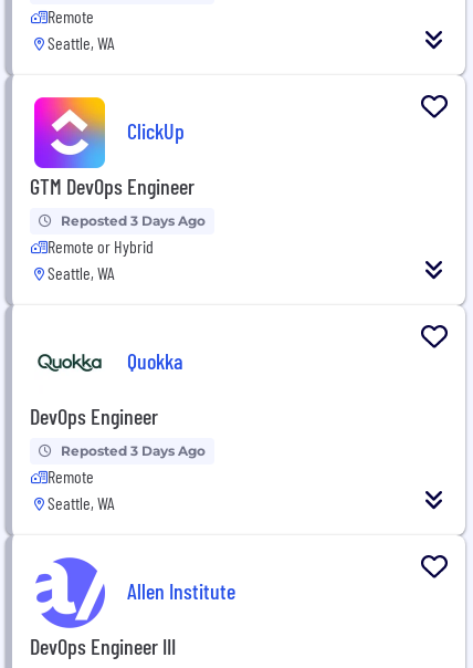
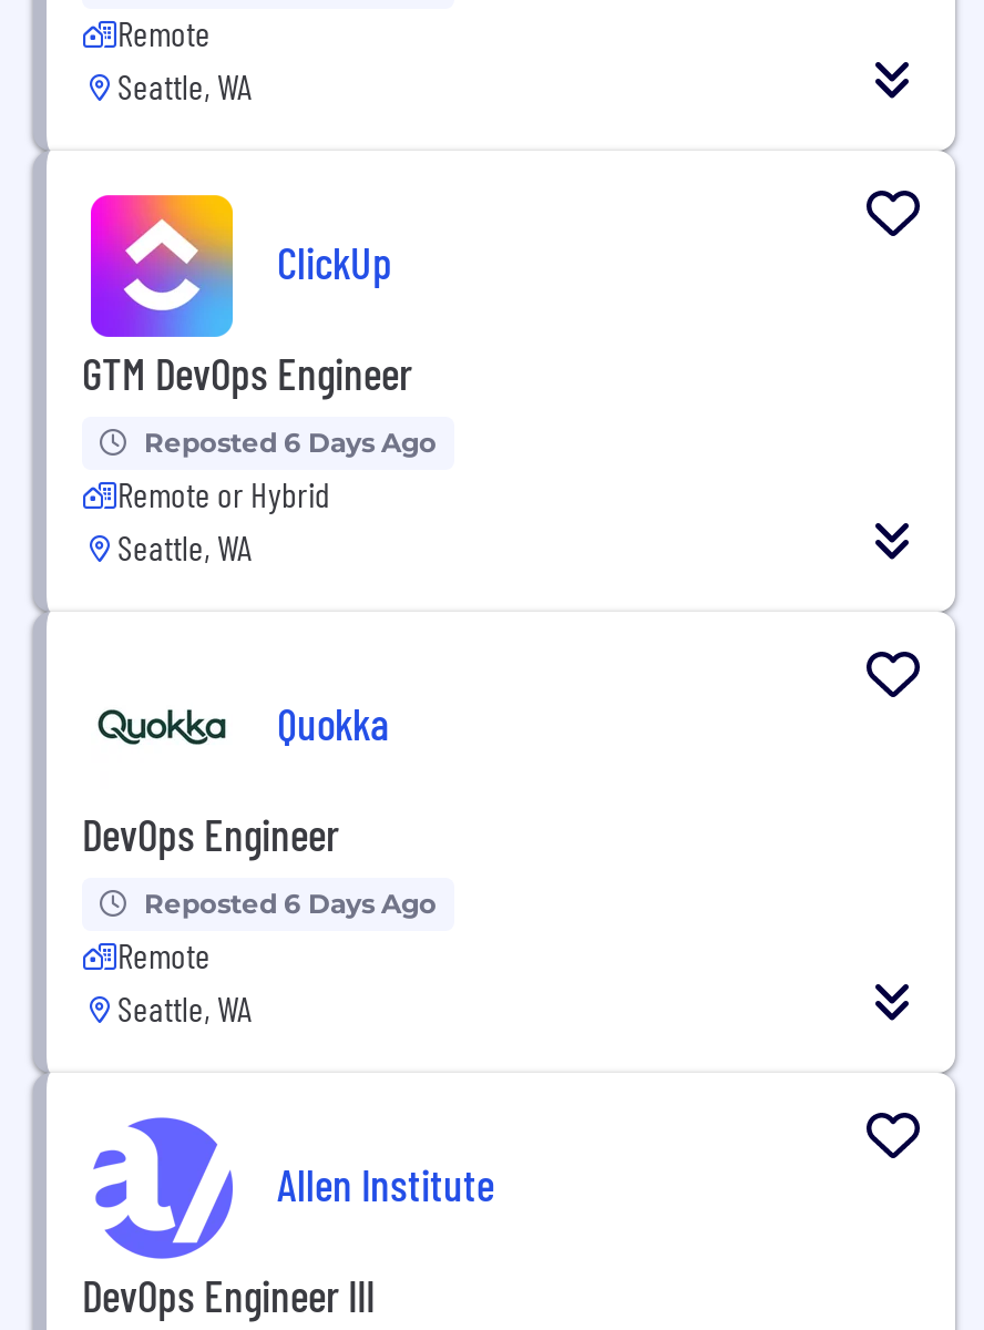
[61,212,206,229] Reposted 3 Days Ago -> [144,425,437,458] Reposted 6 Days Ago
[61,442,206,459] Reposted 3 Days Ago -> [144,886,437,919] Reposted 6 Days Ago

